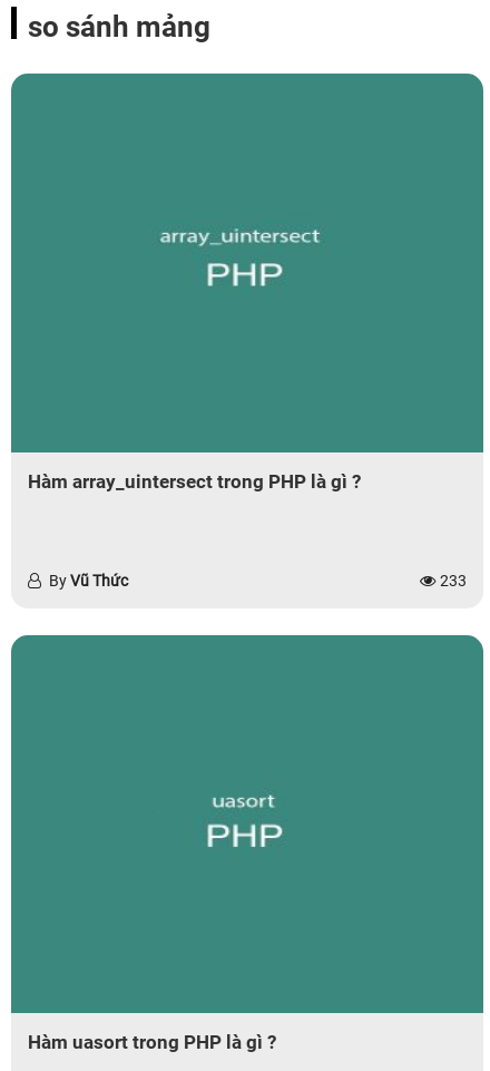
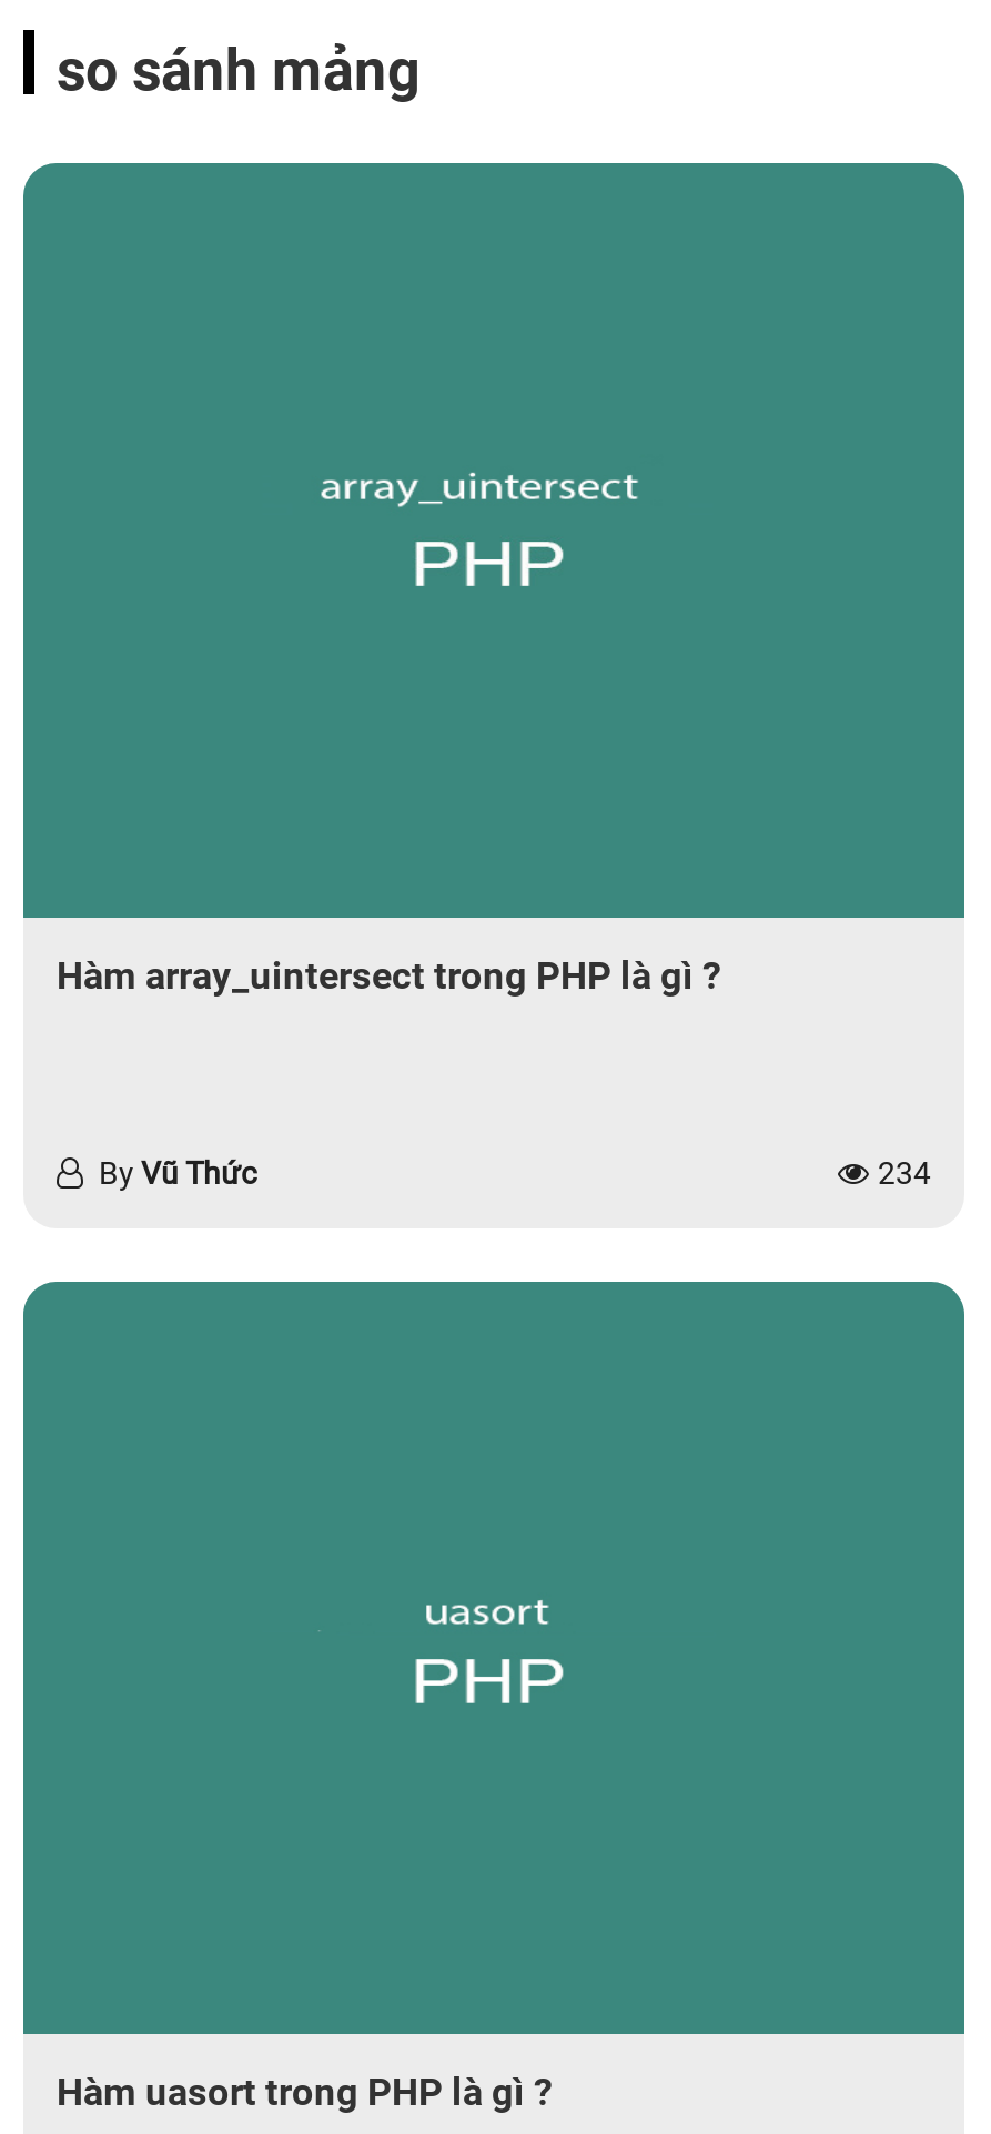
[440,571,467,589] 233 -> [878,1154,931,1190] 234

